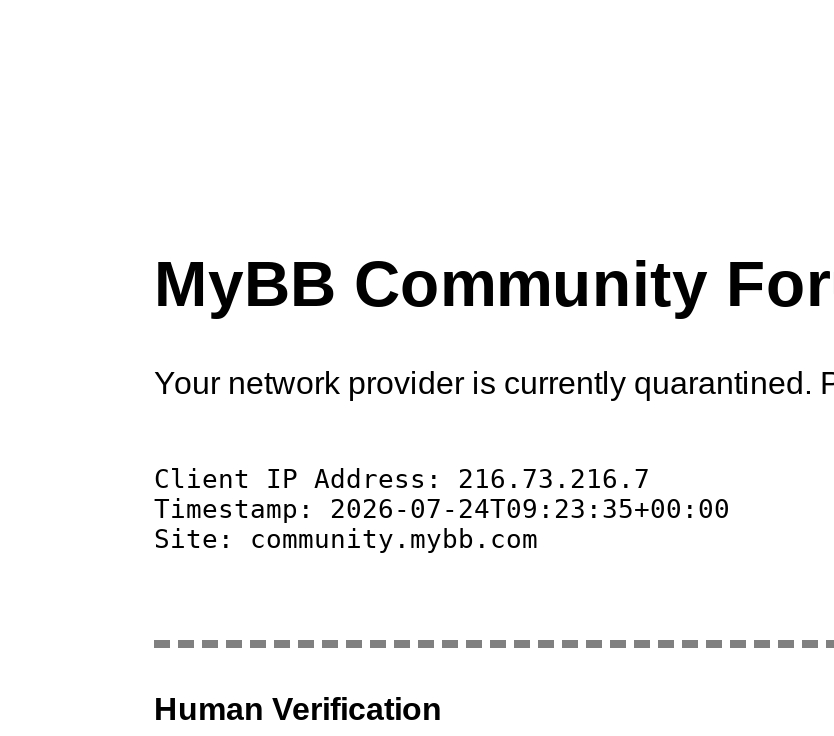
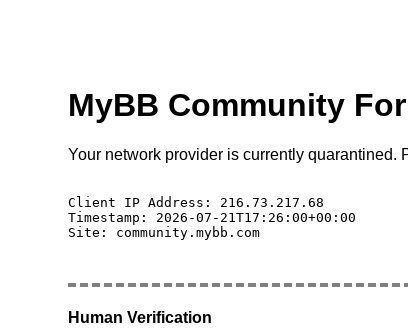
[154,464,666,494] Client IP Address: 216.73.216.7 -> [68,195,332,210] Client IP Address: 216.73.217.68
[154,494,730,524] Timestamp: 2026-07-24T09:23:35+00:00 -> [68,210,356,225] Timestamp: 2026-07-21T17:26:00+00:00

